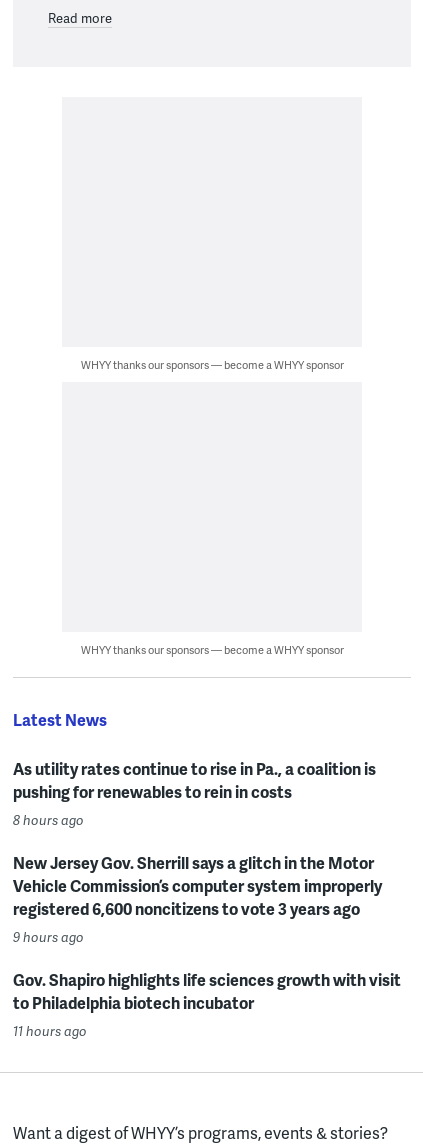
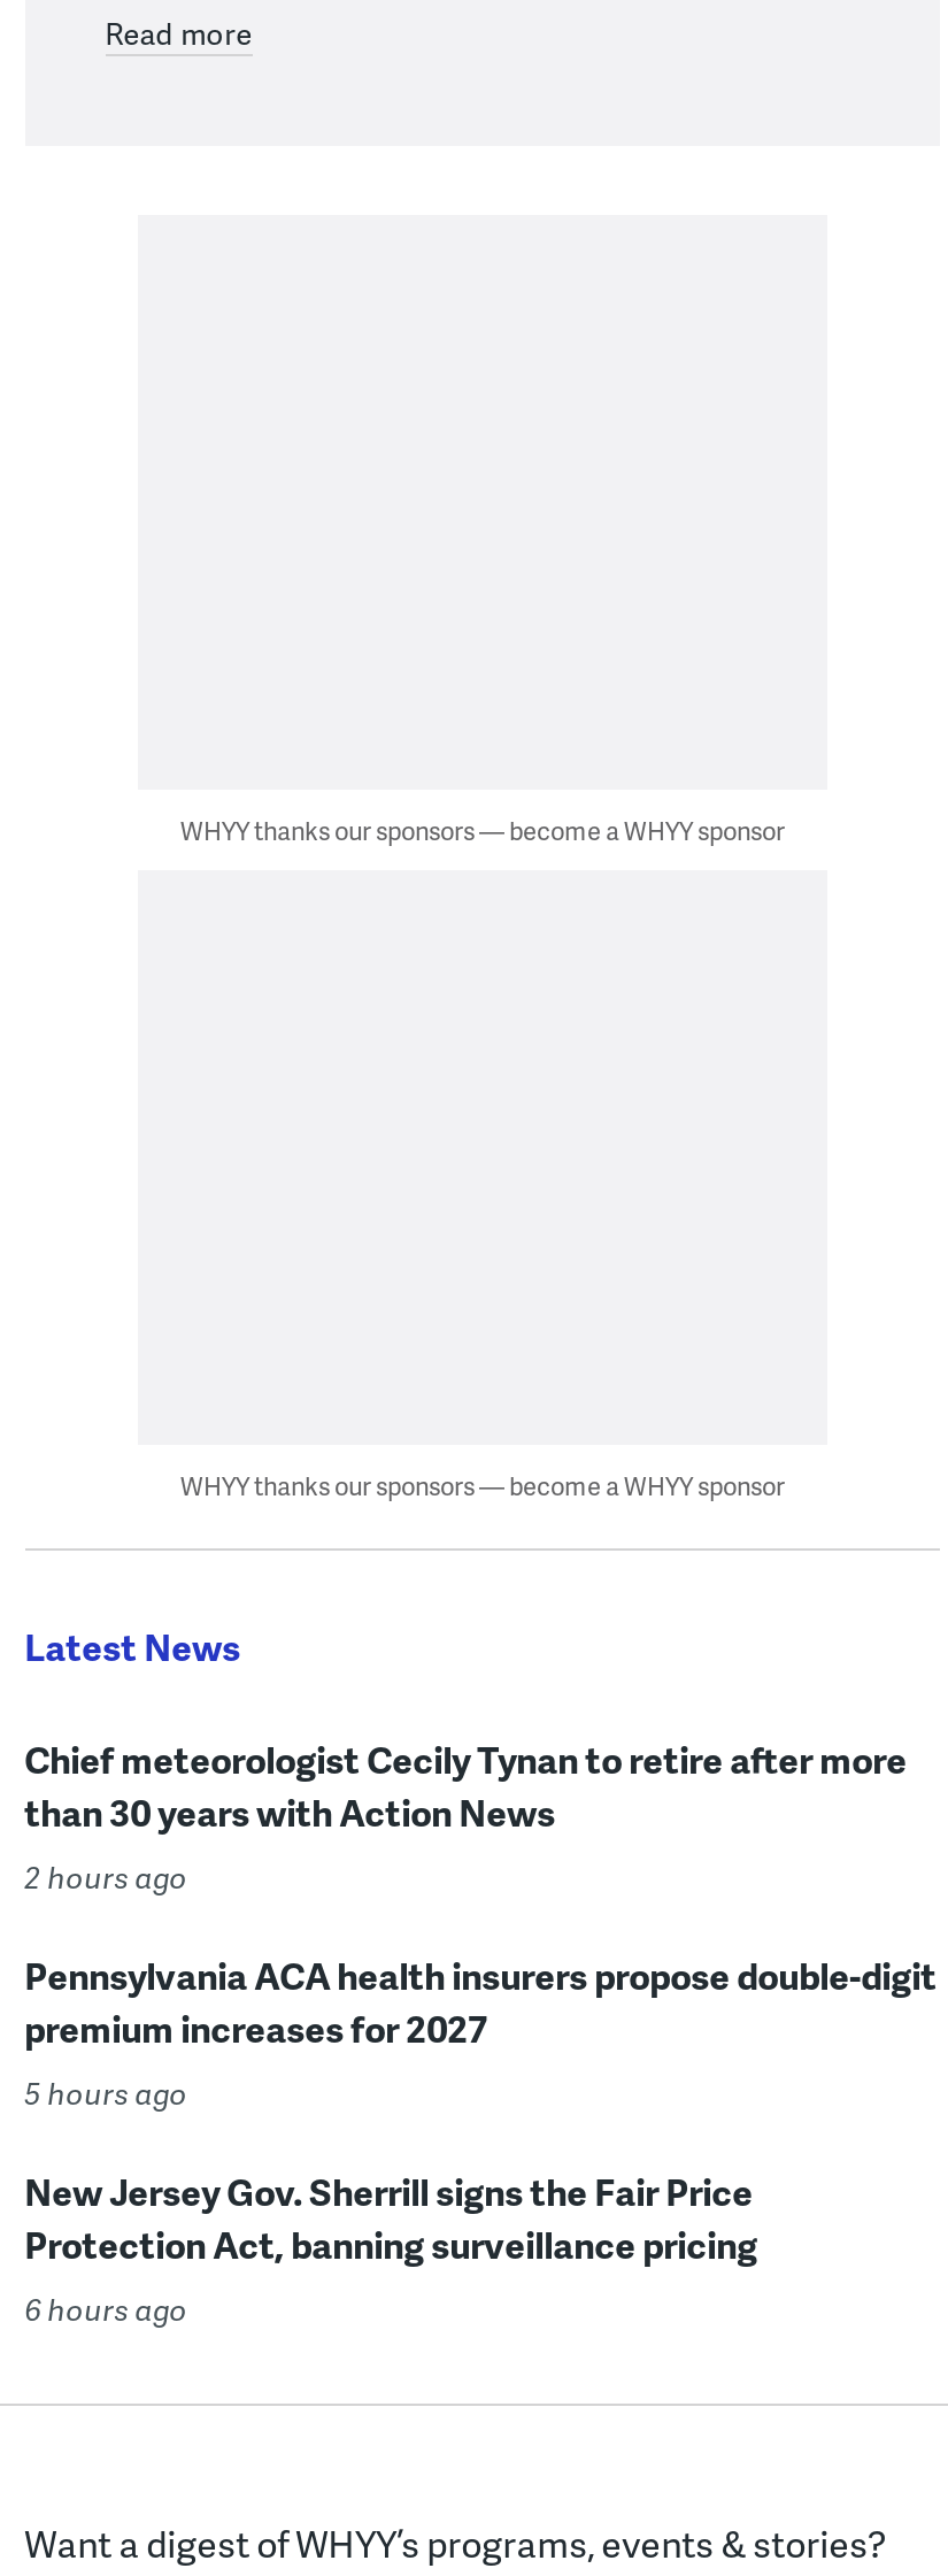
[13,757,376,829] As utility rates continue to rise in Pa., a coalition is | pushing for renewables to rein in costs | 8 hours ago -> [24,1732,907,1898] Chief meteorologist Cecily Tynan to retire after more | than 30 years with Action News | 2 hours ago
[13,851,382,946] New Jersey Gov. Sherrill says a glitch in the Motor | Vehicle Commission’s computer system improperly | registered 6,600 noncitizens to vote 3 years ago | 9 hours ago -> [24,1948,937,2114] Pennsylvania ACA health insurers propose double-digit | premium increases for 2027 | 5 hours ago
[13,968,401,1040] Gov. Shapiro highlights life sciences growth with visit | to Philadelphia biotech incubator | 11 hours ago -> [24,2164,757,2330] New Jersey Gov. Sherrill signs the Fair Price | Protection Act, banning surveillance pricing | 6 hours ago

